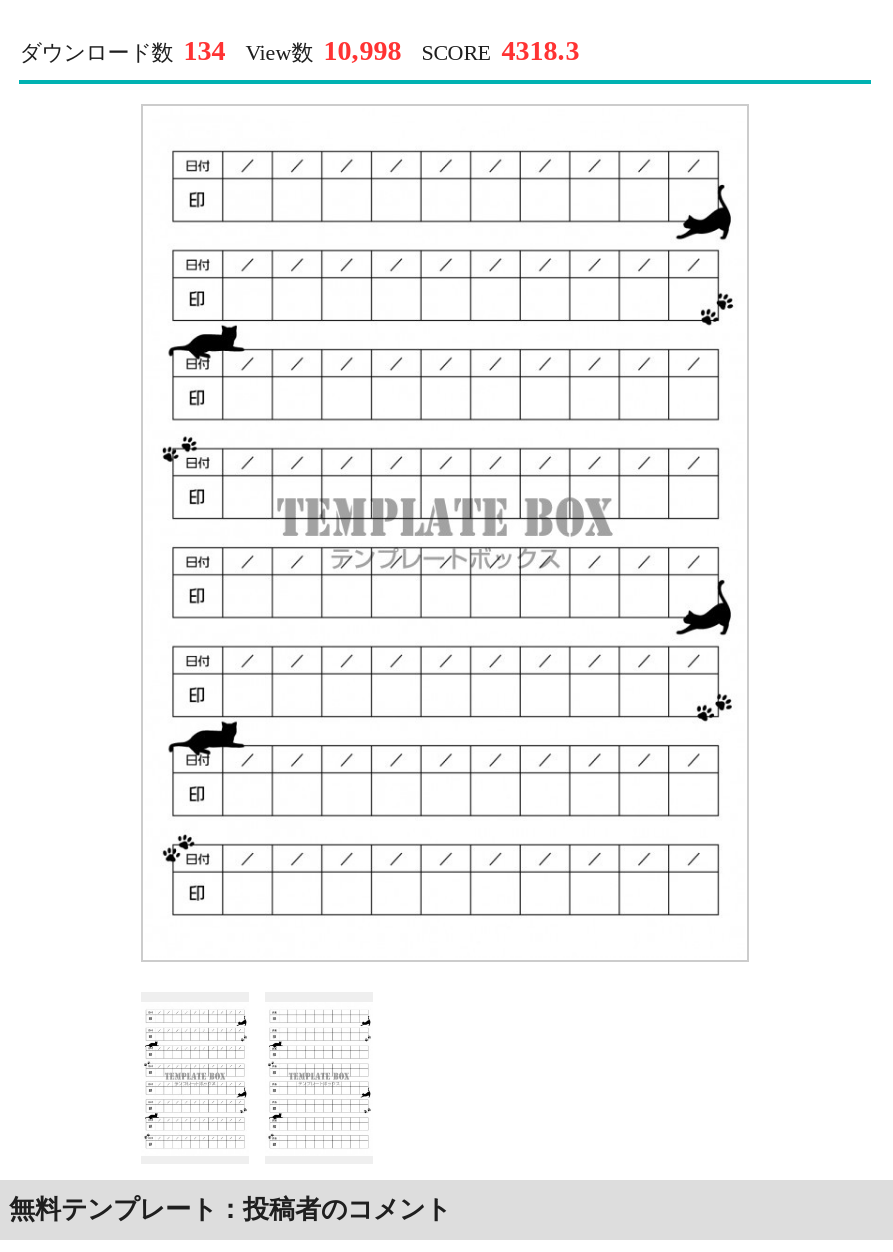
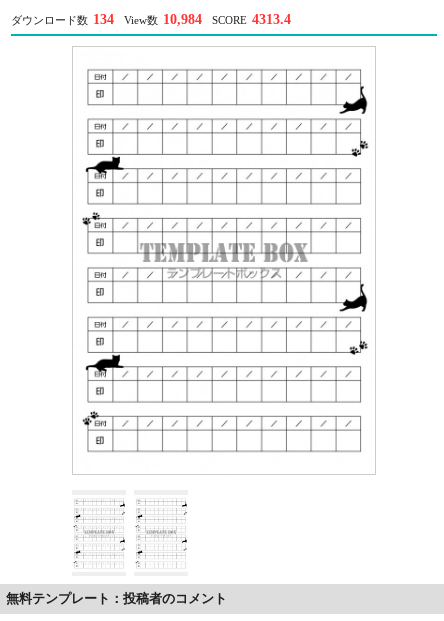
[245,37,401,67] View数 10,998 -> [124,12,202,27] View数 10,984
[421,37,579,67] SCORE 4318.3 -> [212,12,291,27] SCORE 4313.4

